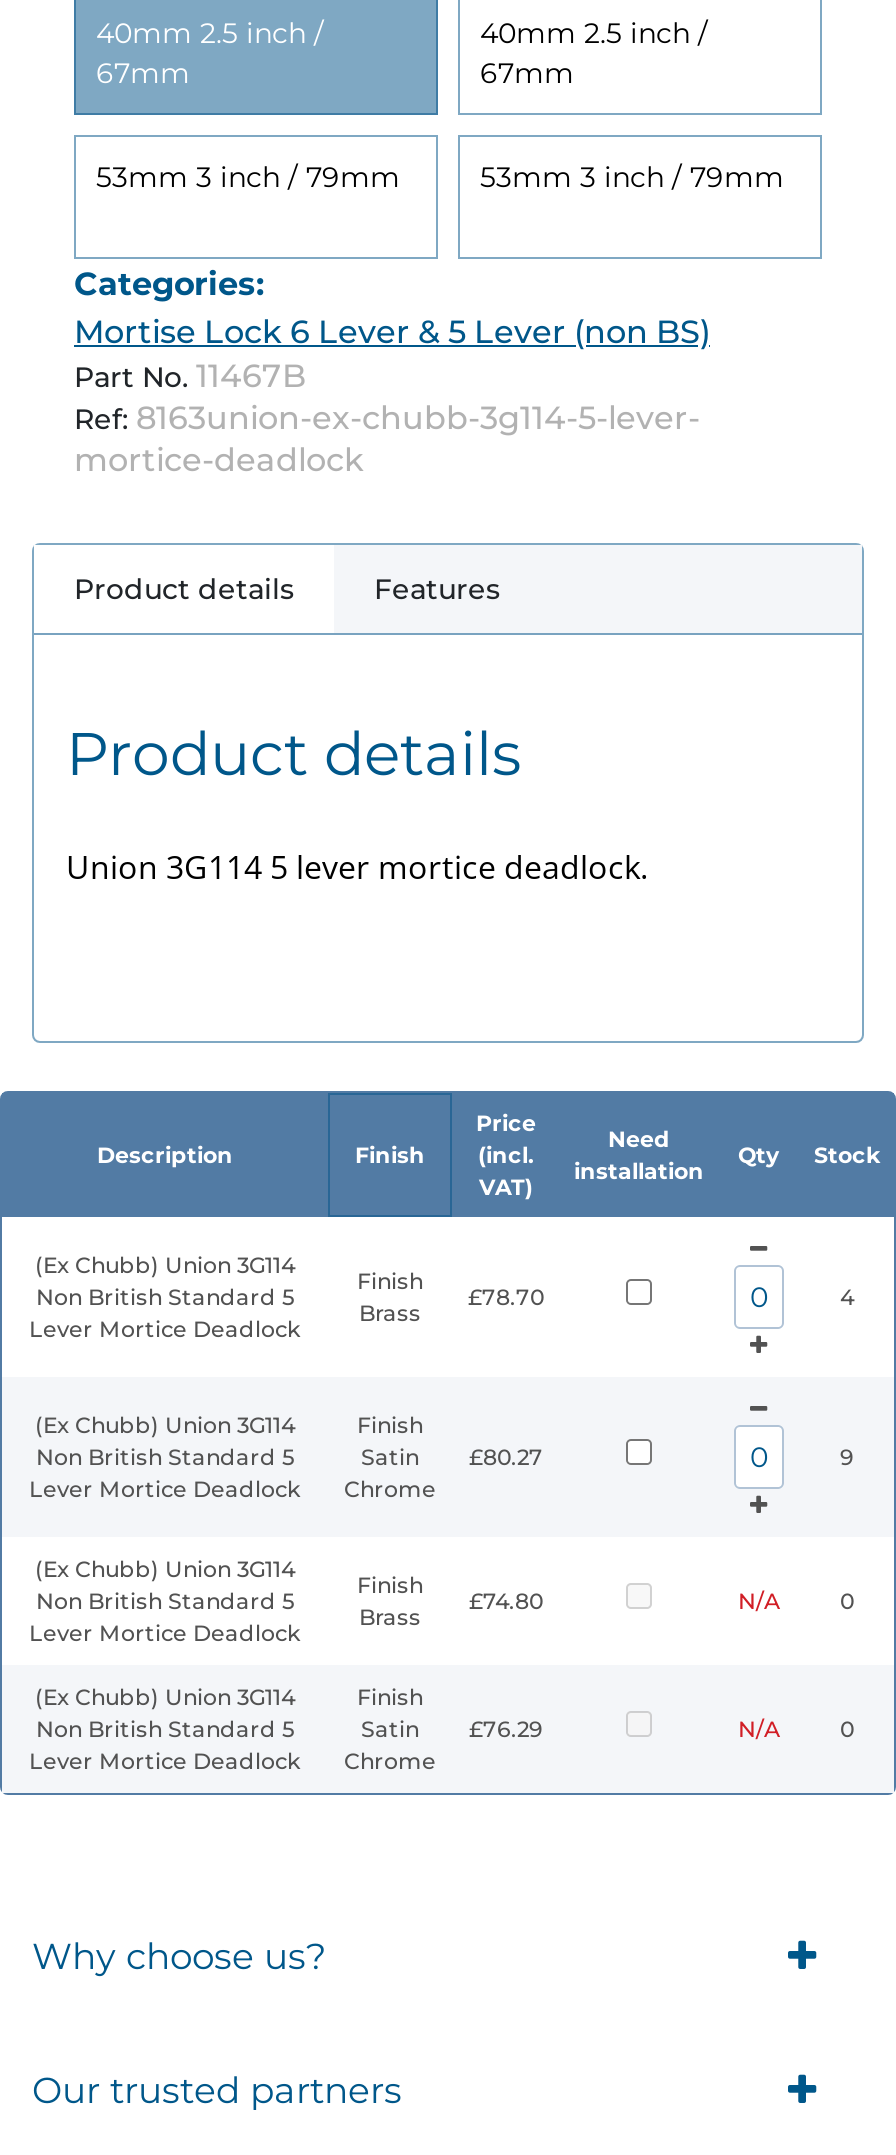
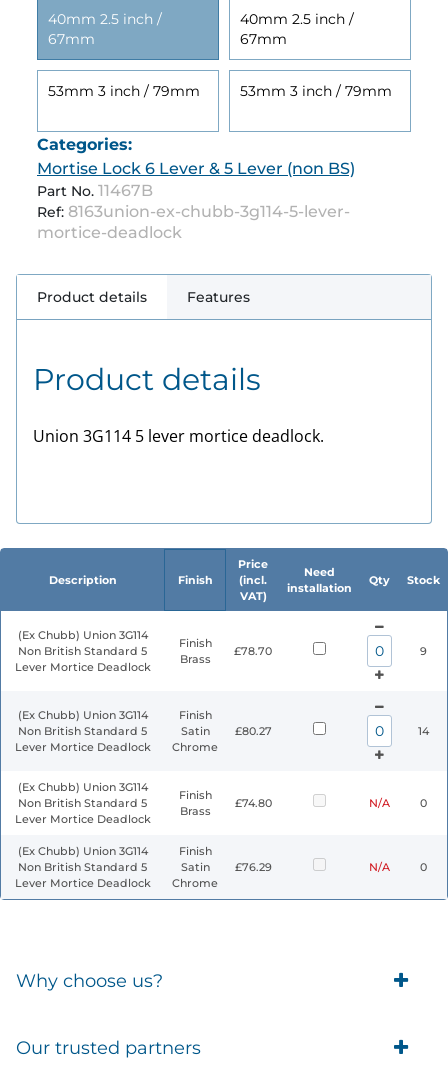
[840,1283,854,1311] 4 -> [420,644,427,658] 9
[840,1443,854,1471] 9 -> [418,724,429,738] 14

